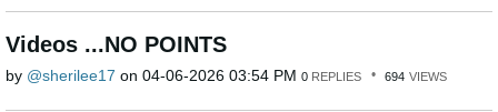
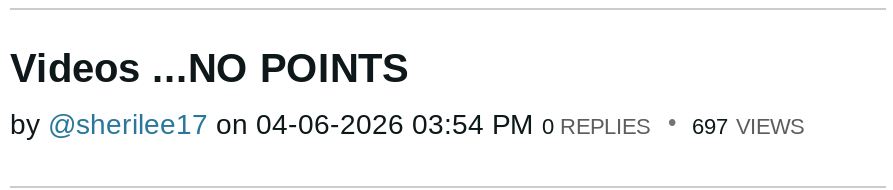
[6,67,447,84] by sherilee17 on 04-06-2026 03:54 PM 0 REPLIES 694 VIEWS -> [10,108,804,140] by sherilee17 on 04-06-2026 03:54 PM 0 REPLIES 697 VIEWS

